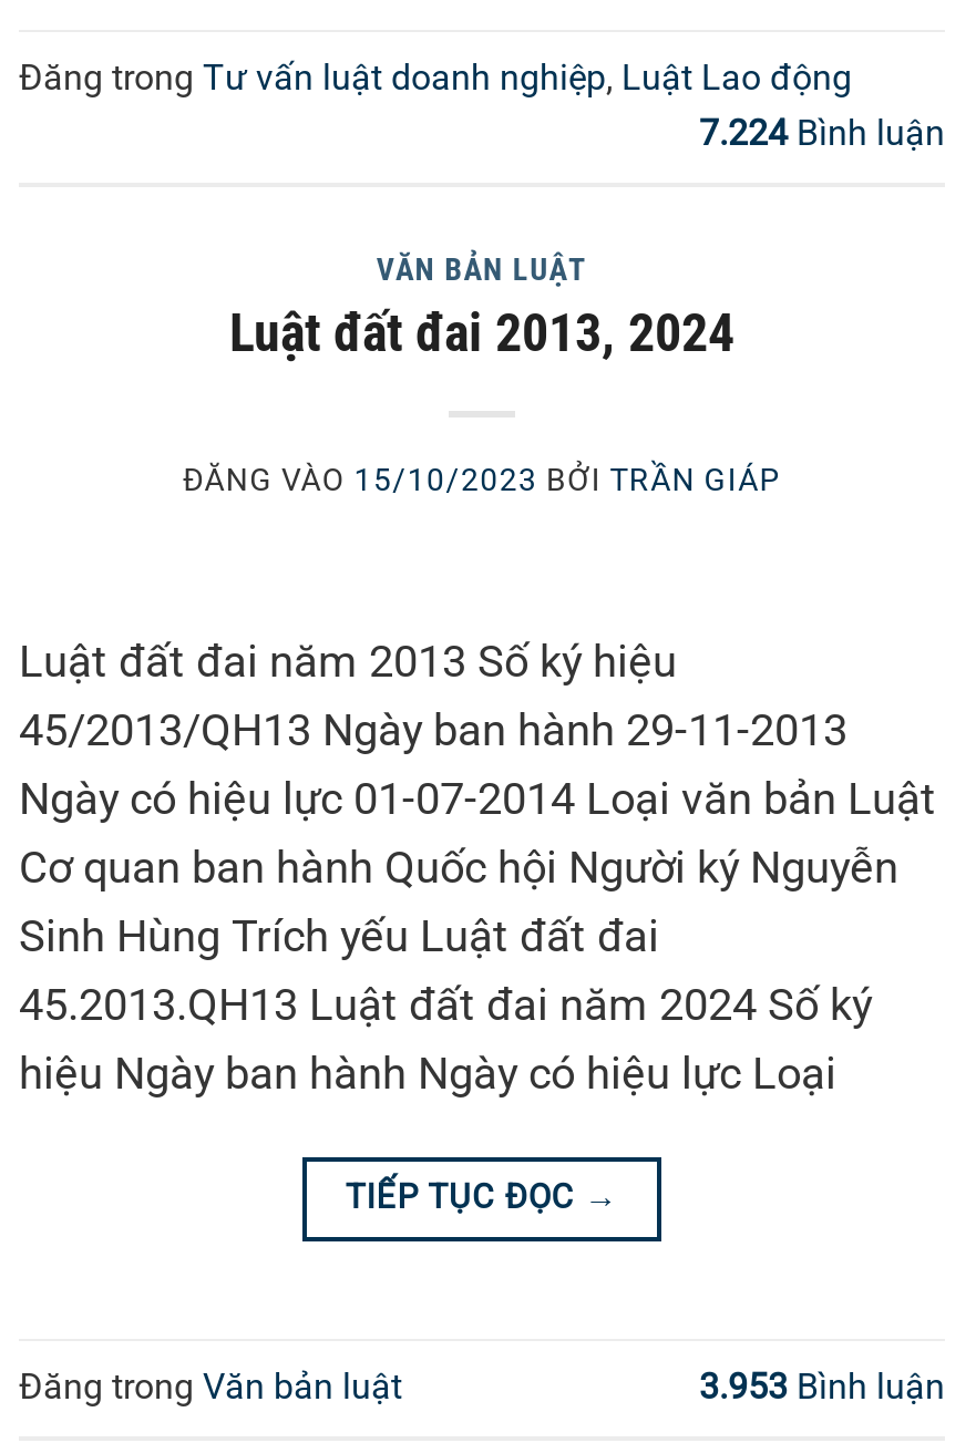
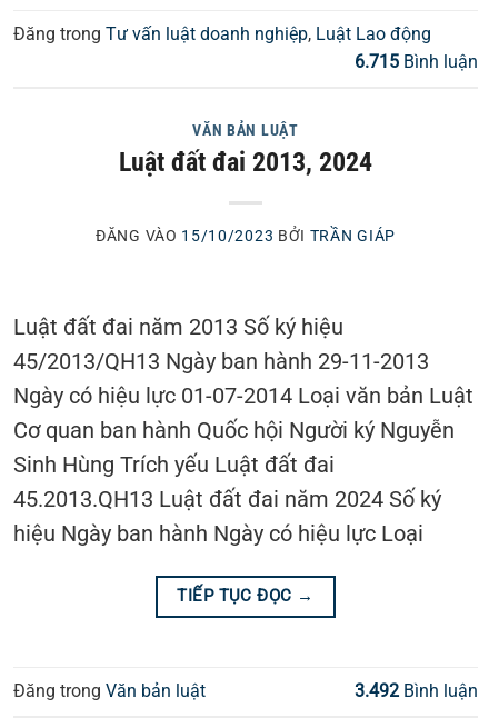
[699,113,945,155] 7.224 Bình luận -> [355,52,478,73] 6.715 Bình luận
[699,1365,945,1408] 3.953 Bình luận -> [355,680,478,701] 3.492 Bình luận

